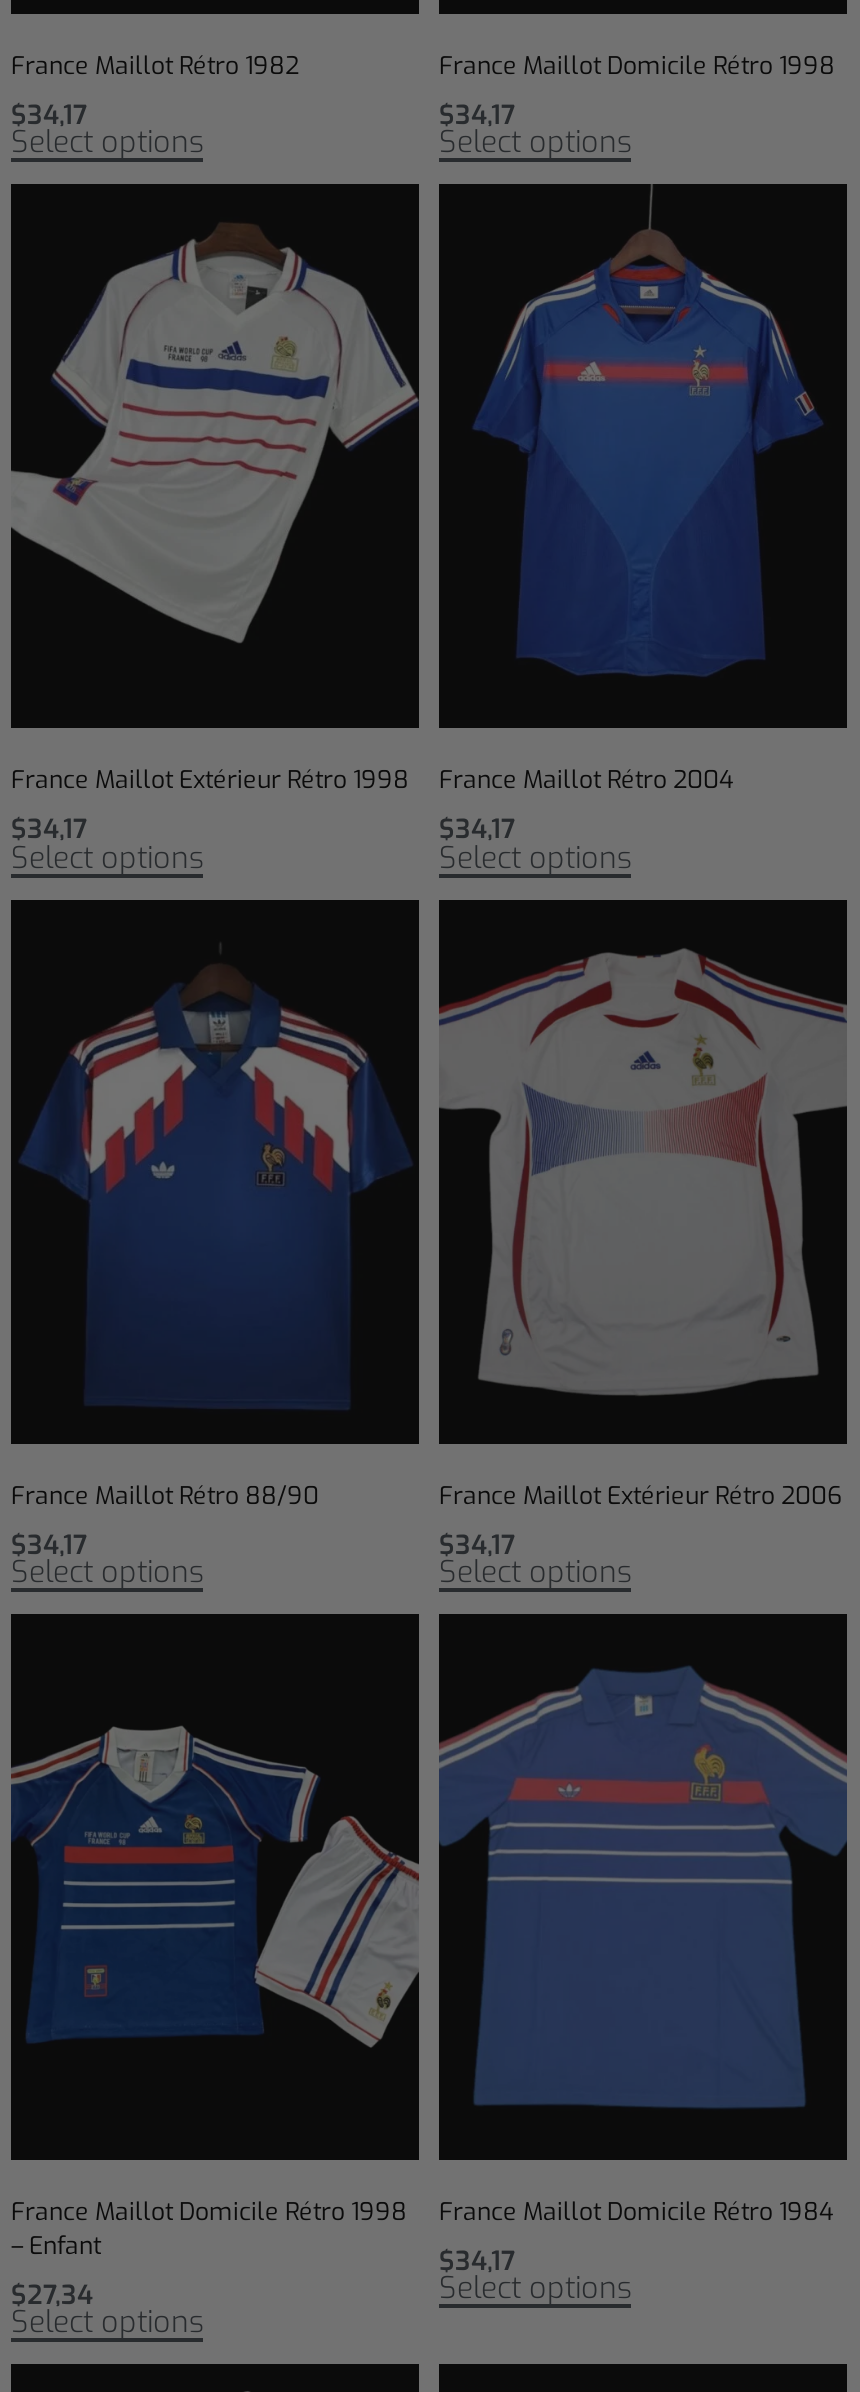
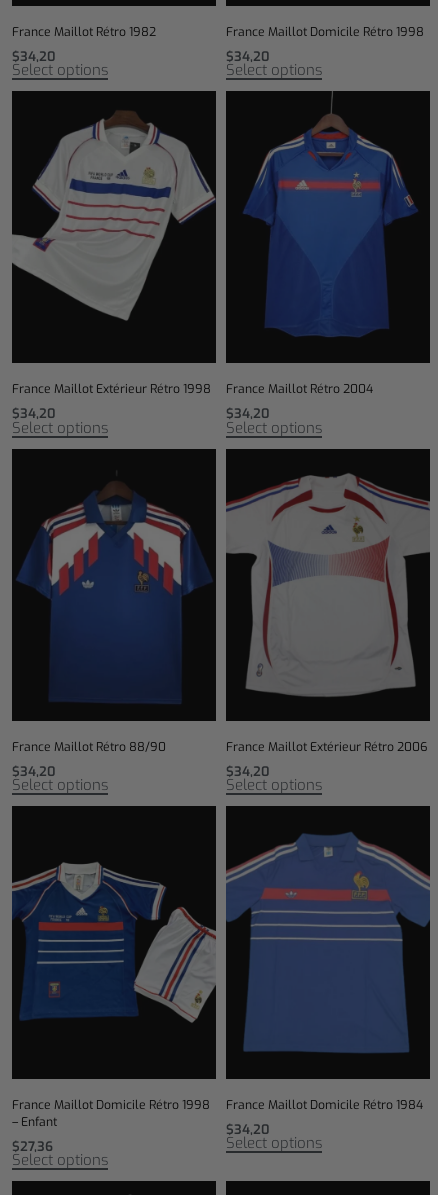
[11,97,87,131] $34,17 -> [12,48,56,65] $34,20
[439,97,515,131] $34,17 -> [226,48,270,65] $34,20
[11,813,87,847] $34,17 -> [12,405,56,422] $34,20
[439,813,515,847] $34,17 -> [226,405,270,422] $34,20
[11,1528,87,1562] $34,17 -> [12,763,56,780] $34,20
[439,1528,515,1562] $34,17 -> [226,763,270,780] $34,20
[439,2243,515,2277] $34,17 -> [226,1121,270,1138] $34,20
[11,2277,93,2311] $27,34 -> [12,1138,53,1155] $27,36

